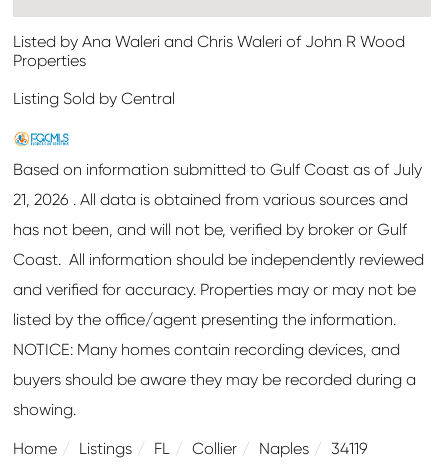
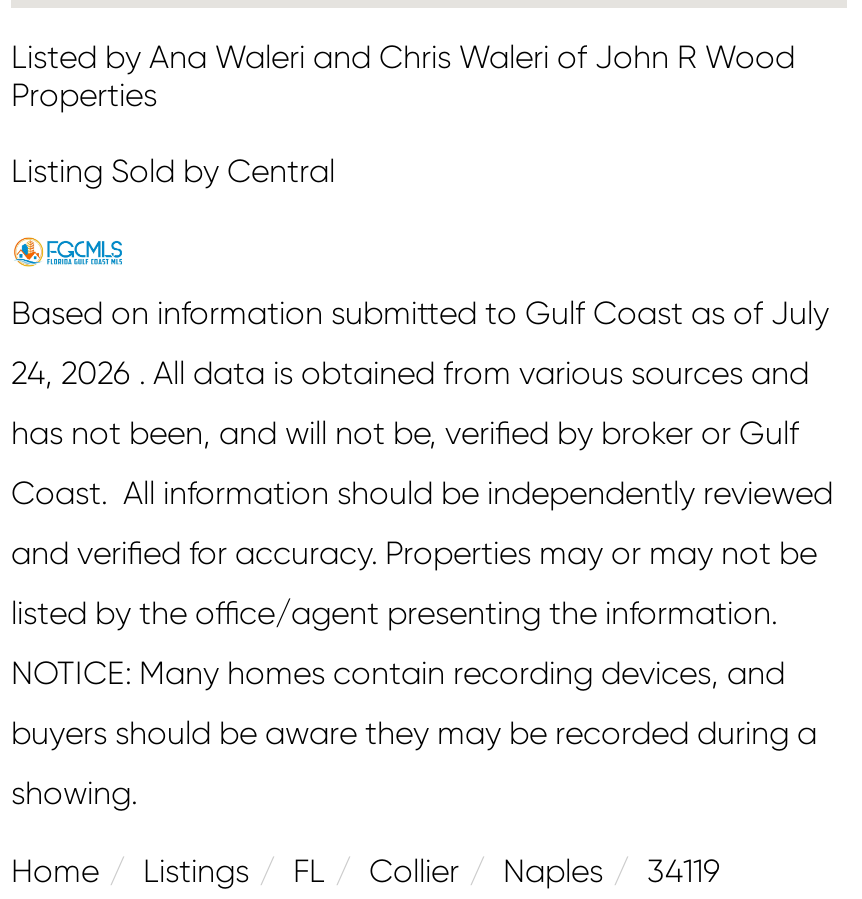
[13,190,408,209] 21, 2026 . All data is obtained from various sources and -> [11,354,809,392] 24, 2026 . All data is obtained from various sources and

